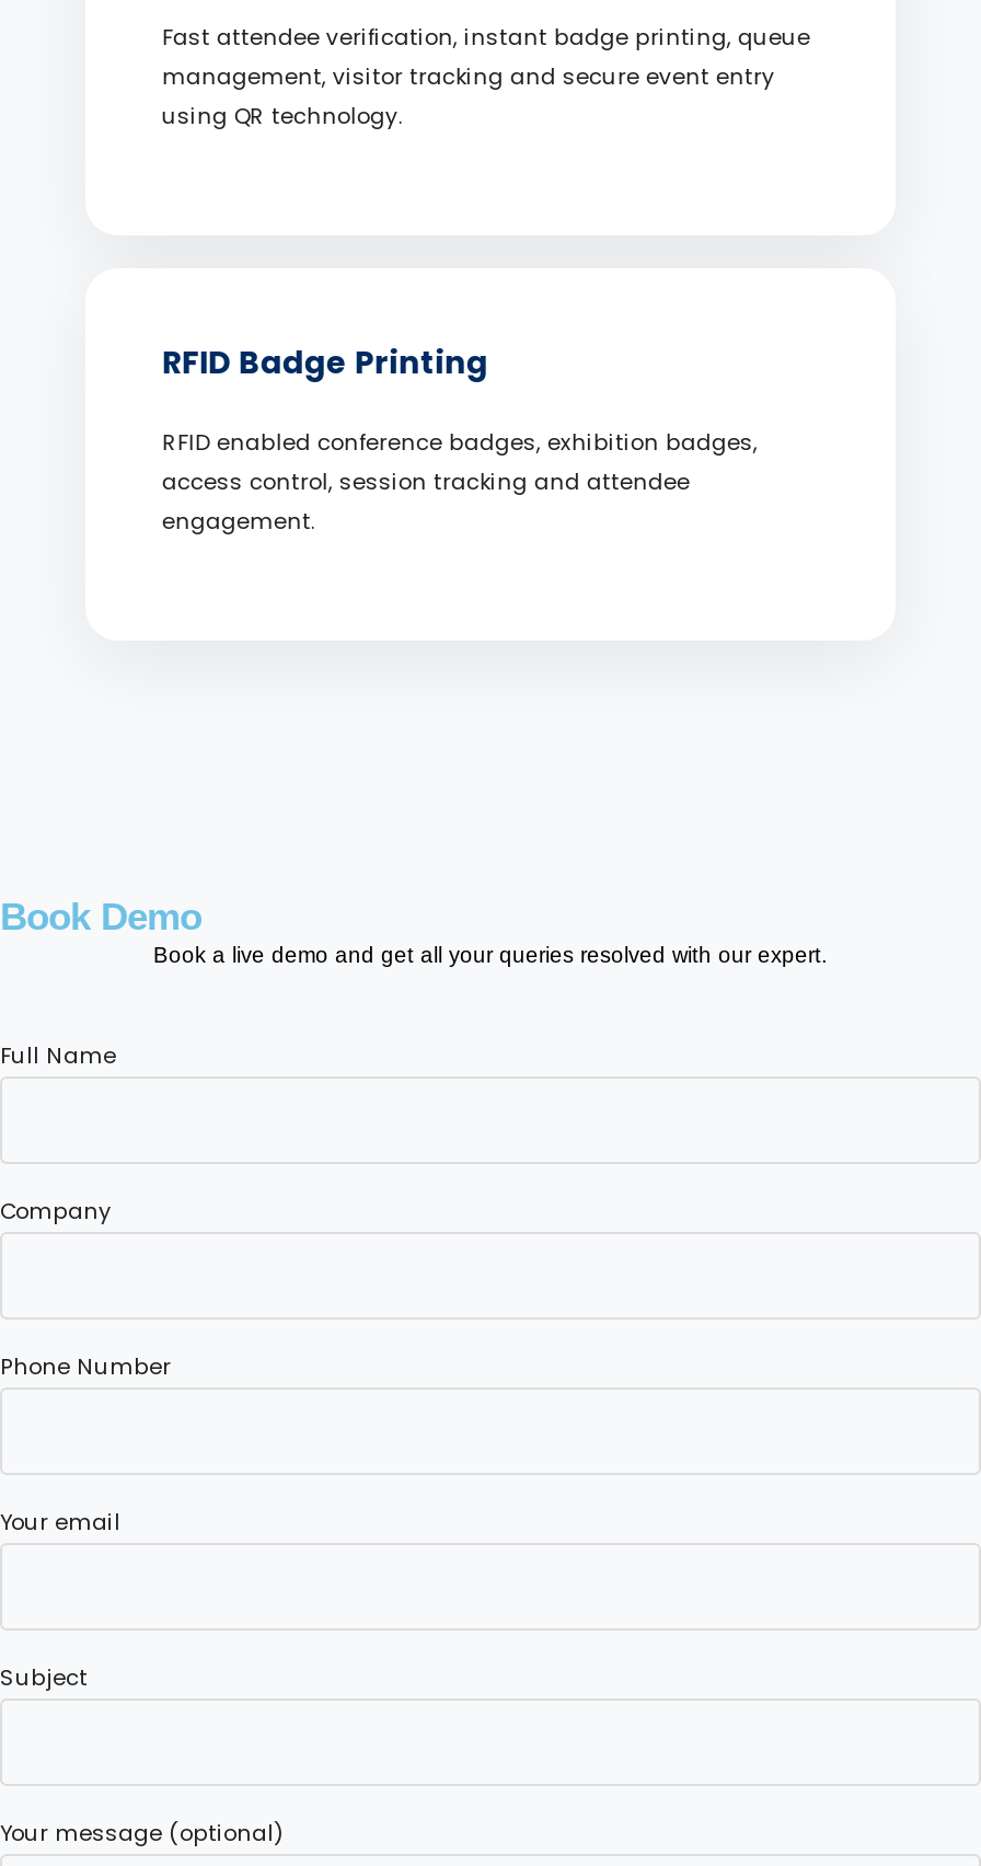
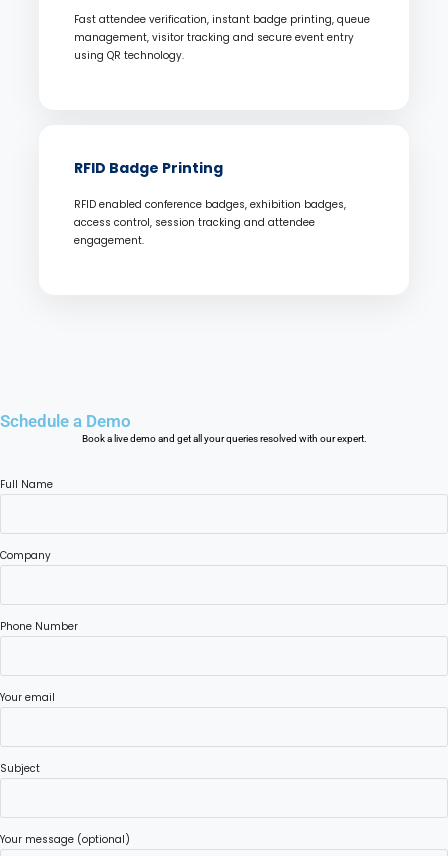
[0,895,201,938] Book Demo -> [0,411,131,431] Schedule a Demo

